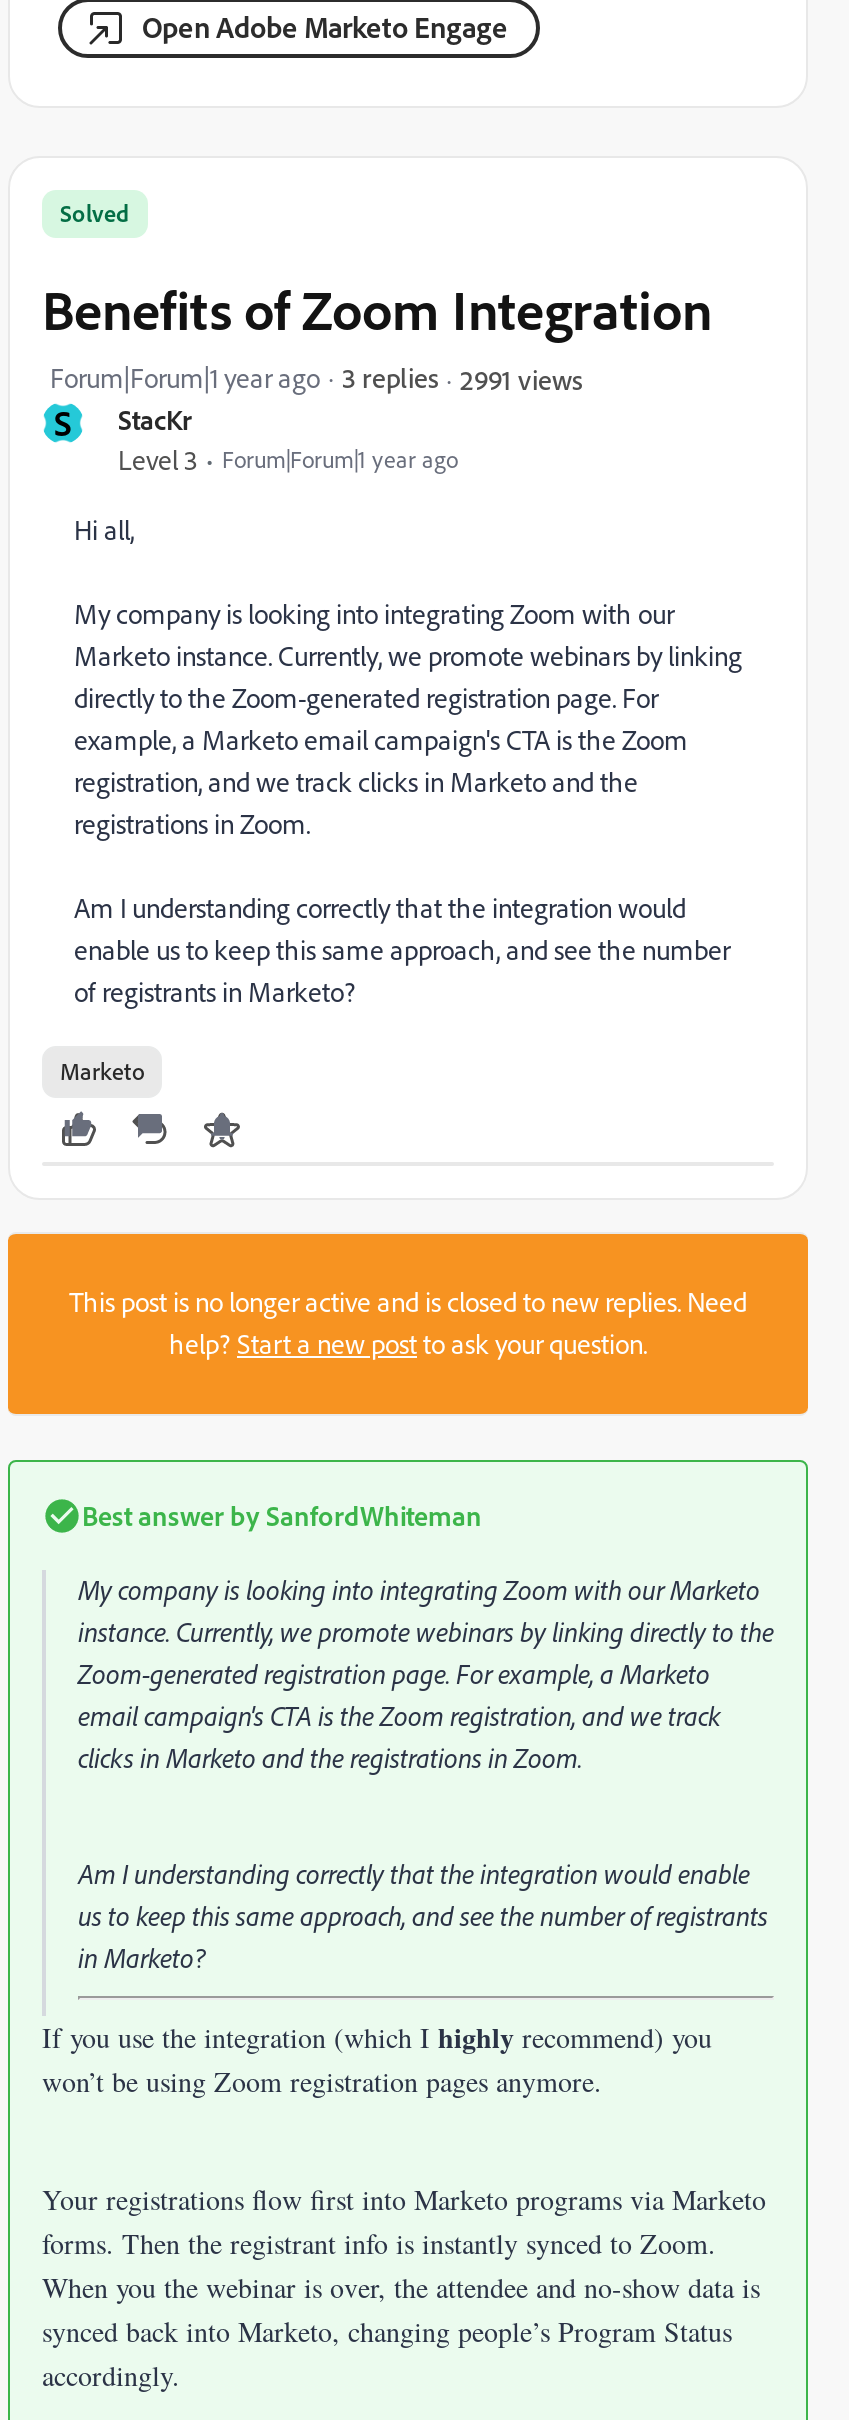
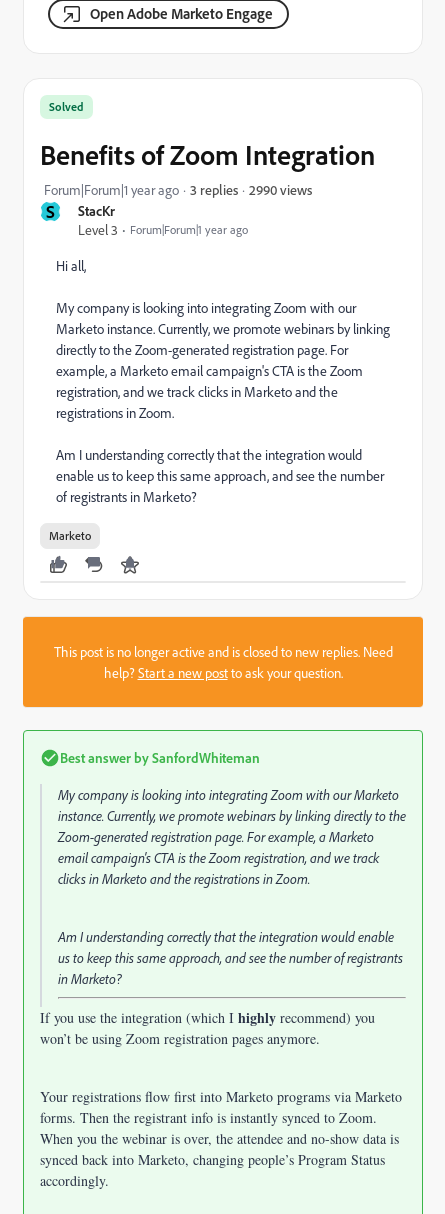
[460,361,582,395] 2991 views -> [249,180,312,197] 2990 views

